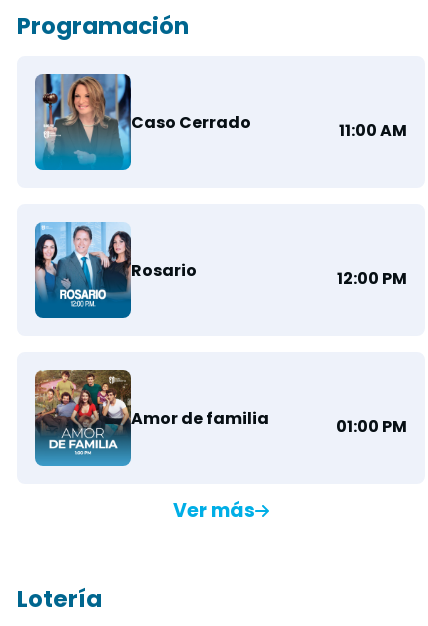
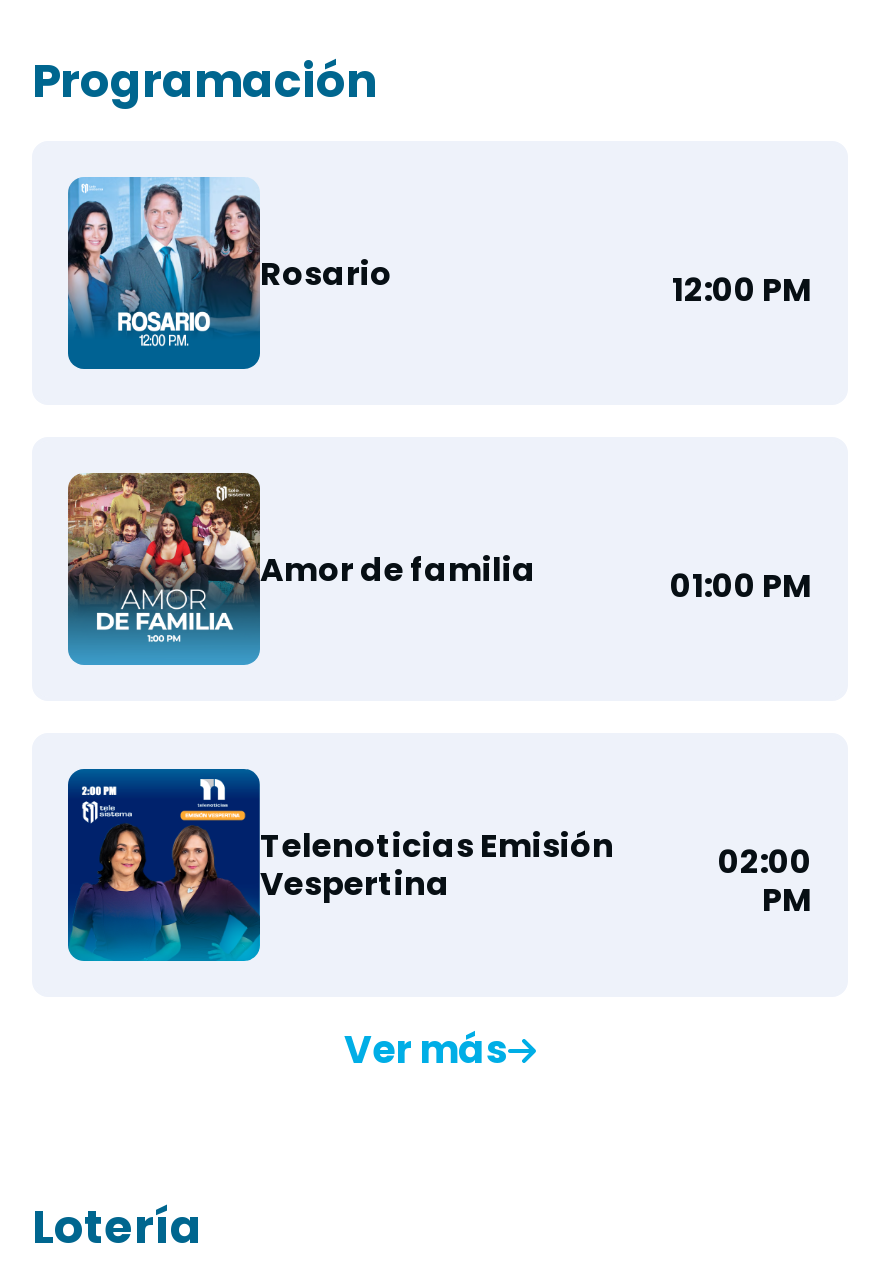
[35,73,407,170] [image] | Caso Cerrado | 11:00 AM -> none
moved [33,221,407,437] -> [64,175,812,608]: [image] | Rosario | 12:00 PM | Amor de familia | 01:00 PM
none -> [66,767,812,959] [image] | Telenoticias Emisión | Vespertina | 02:00 | PM

